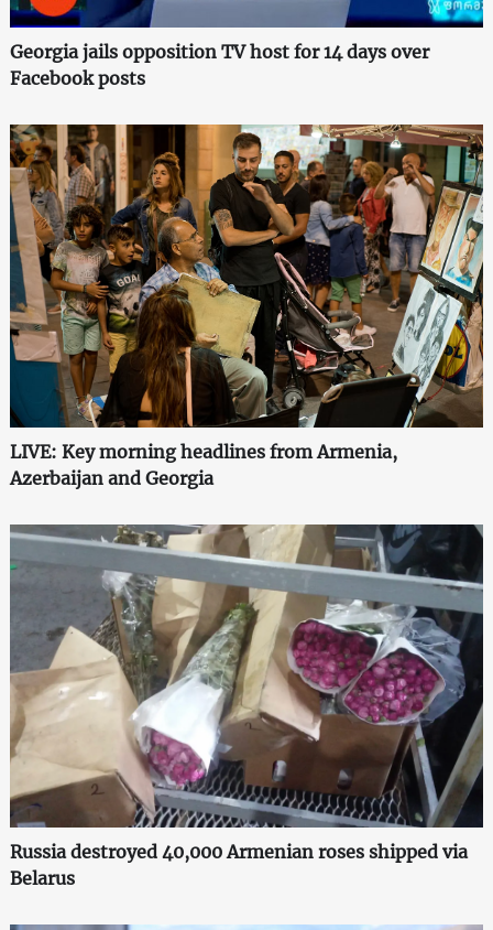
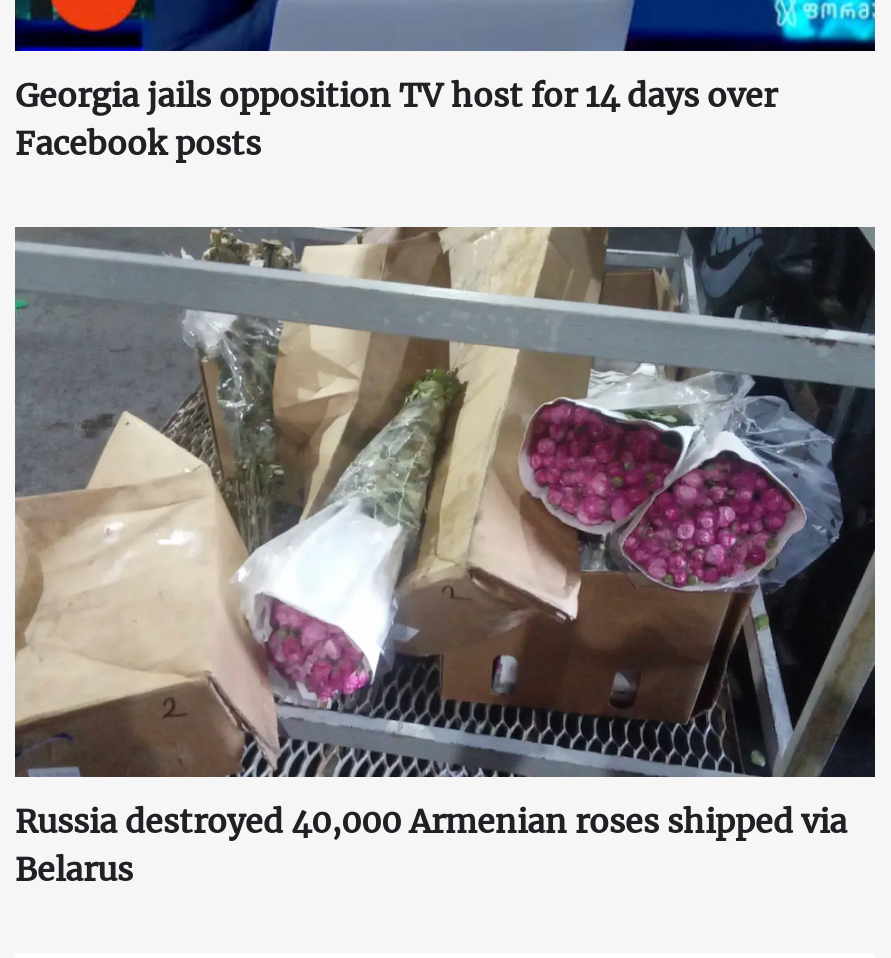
[10,123,484,489] [image] | LIVE: Key morning headlines from Armenia, | Azerbaijan and Georgia -> none

